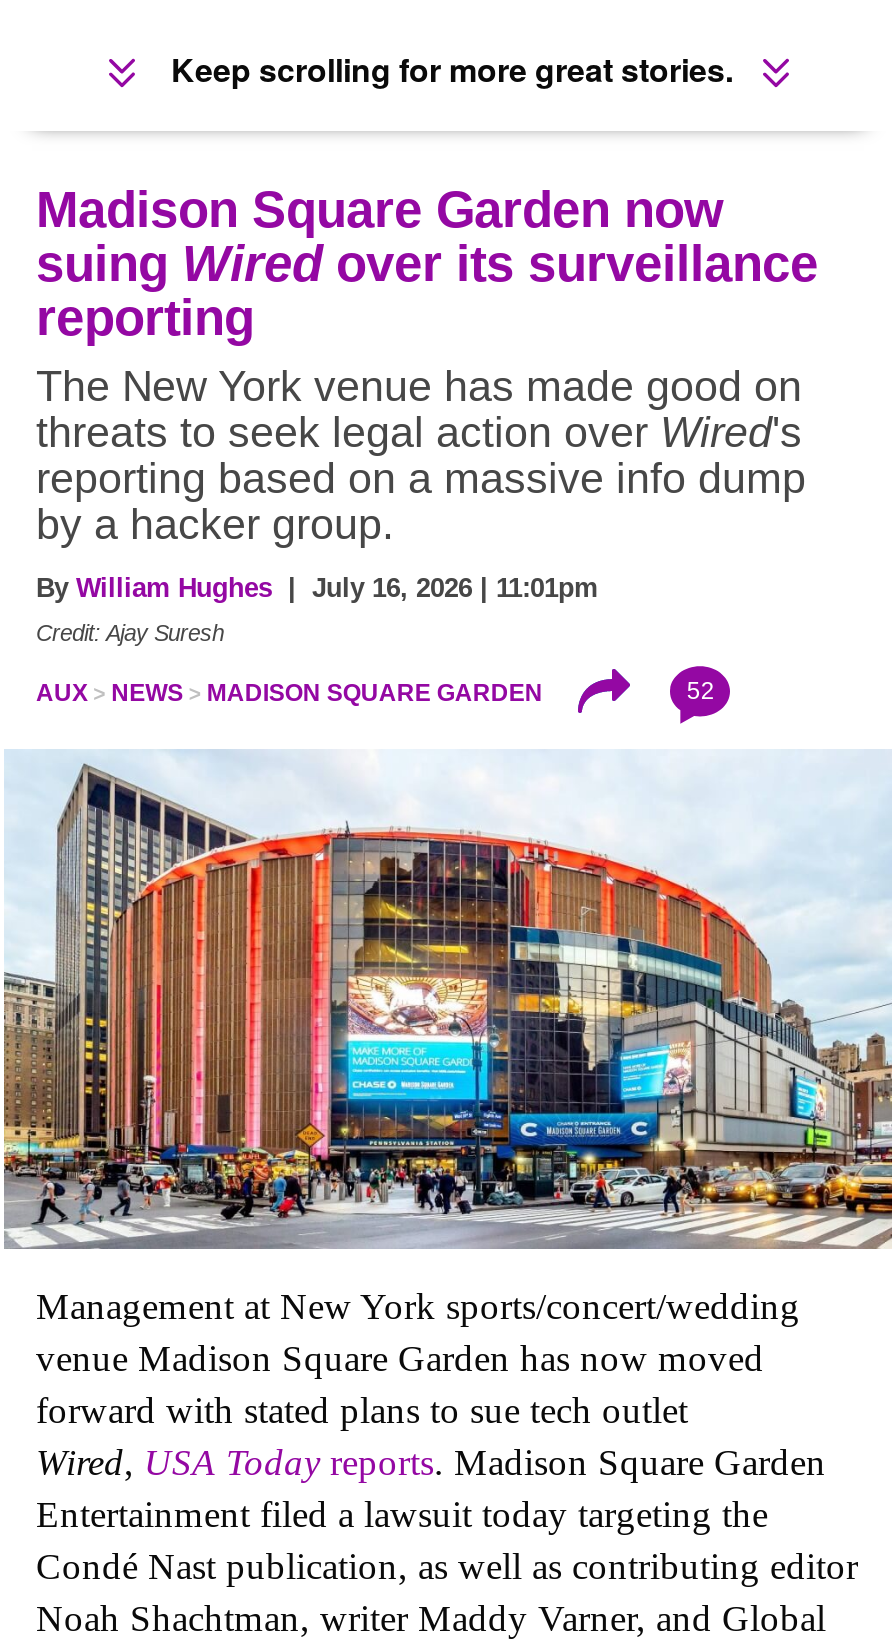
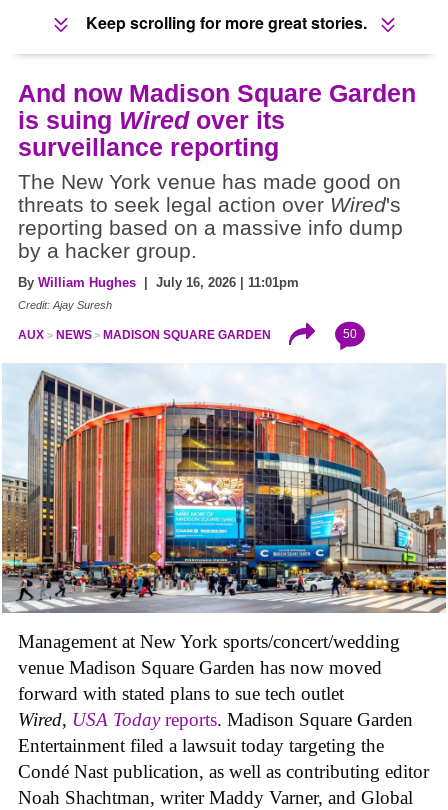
[36,181,818,345] Madison Square Garden now | suing Wired over its surveillance | reporting -> [18,79,416,161] And now Madison Square Garden | is suing Wired over its | surveillance reporting
[687,677,715,705] 52 -> [343,327,357,341] 50

